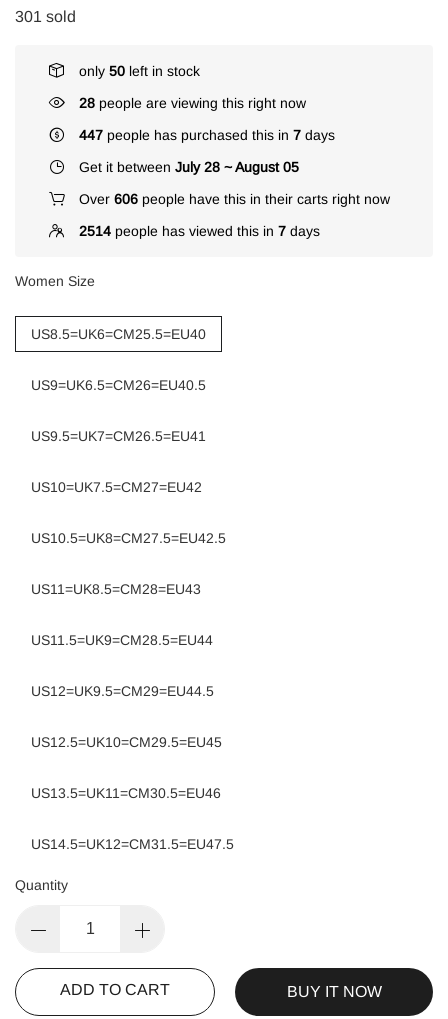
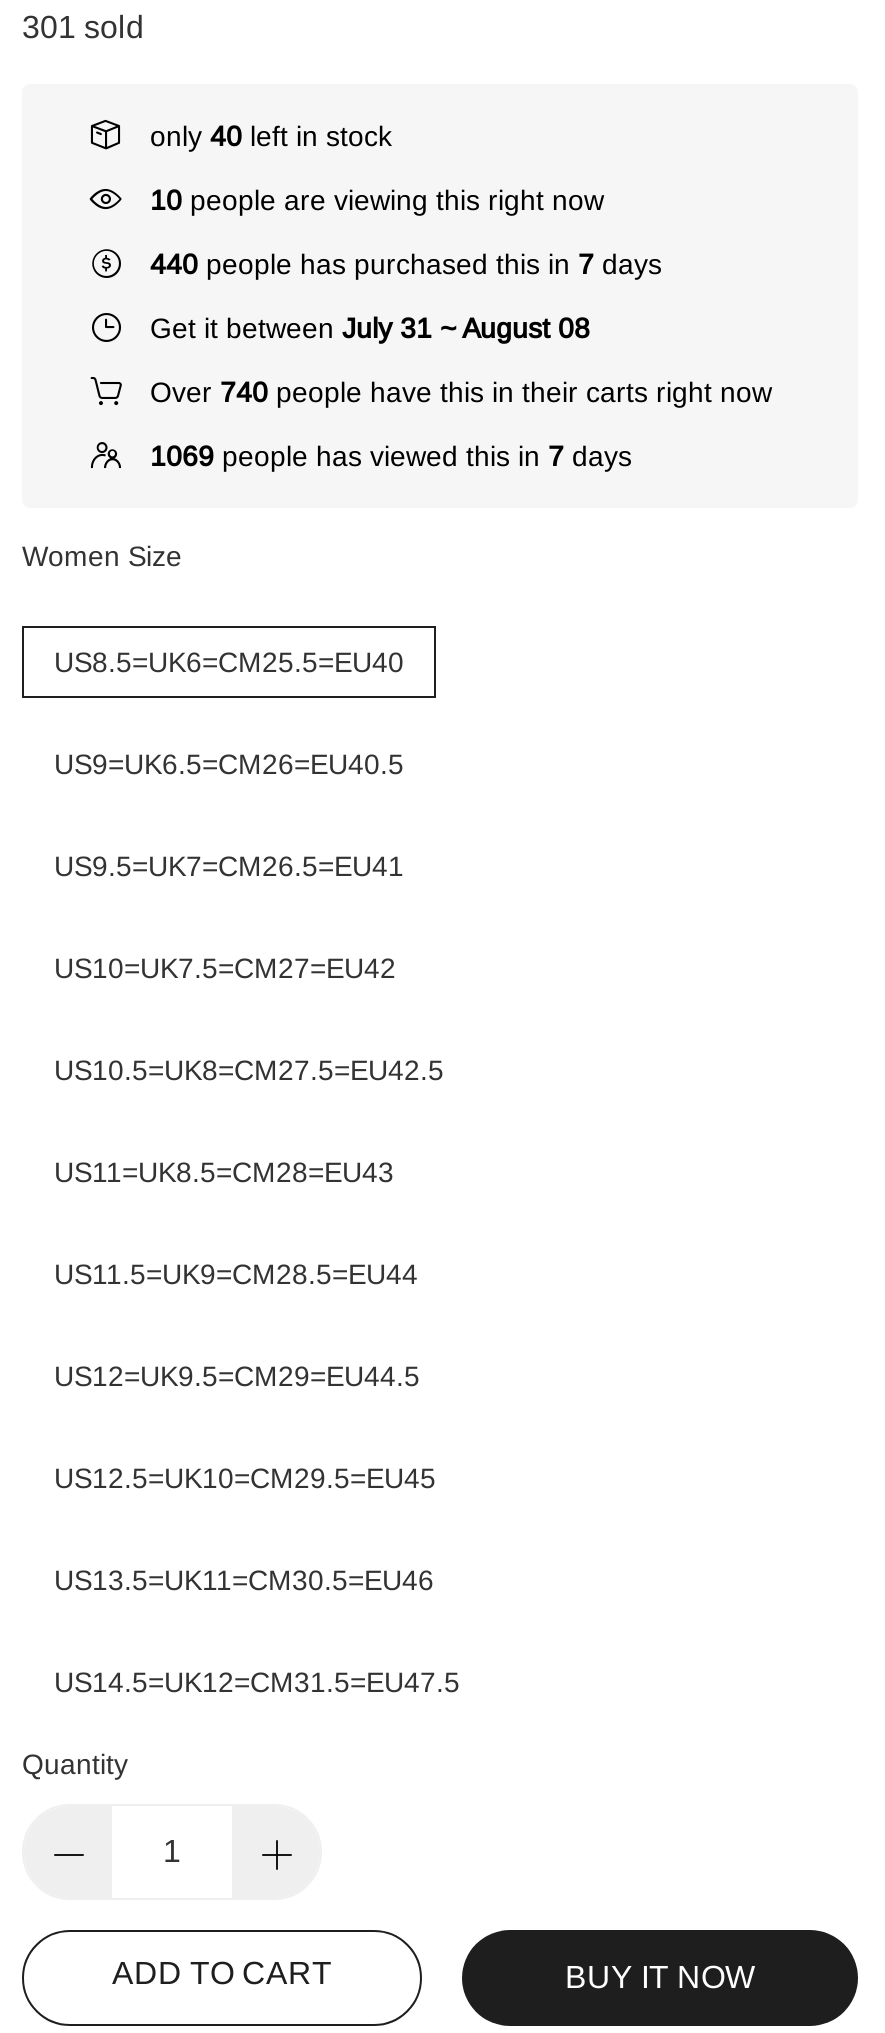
[79,63,200,79] only 50 left in stock -> [150,120,392,152] only 40 left in stock
[79,95,306,111] 28 people are viewing this right now -> [150,184,604,216] 10 people are viewing this right now
[79,127,335,143] 447 people has purchased this in 7 days -> [150,248,662,280] 440 people has purchased this in 7 days
[79,159,299,175] Get it between July 28 ~ August 05 -> [150,312,590,344] Get it between July 31 ~ August 08
[79,191,390,207] Over 606 people have this in their carts right now -> [150,376,772,408] Over 740 people have this in their carts right now
[79,223,320,239] 2514 people has viewed this in 7 days -> [150,440,632,472] 1069 people has viewed this in 7 days

